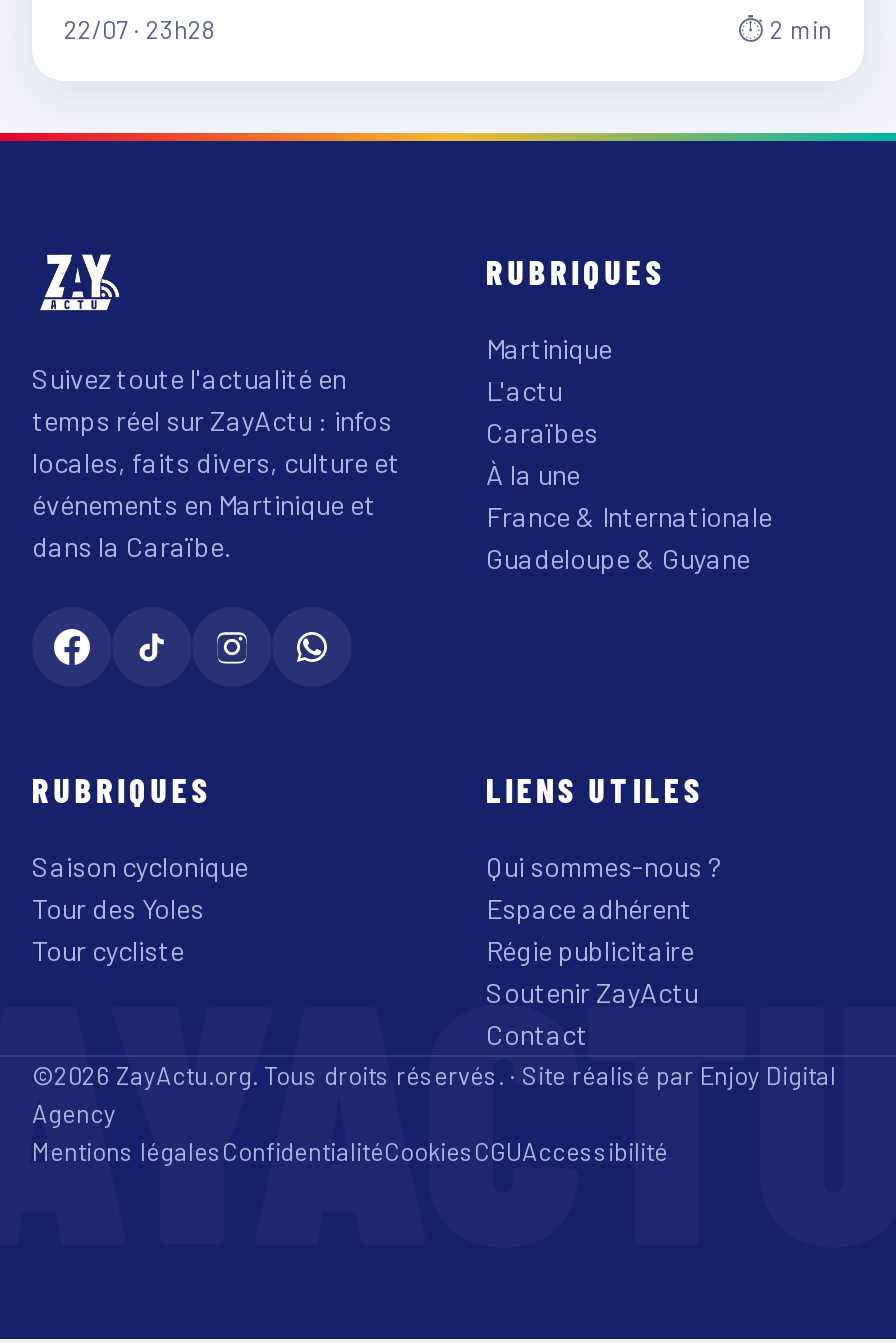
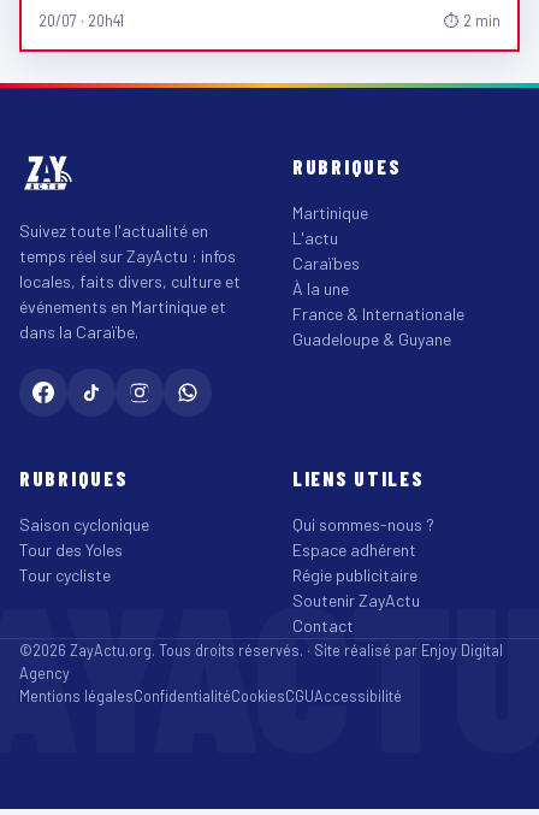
[64,13,216,45] 22/07 · 23h28 -> [38,11,124,30] 20/07 · 20h41

